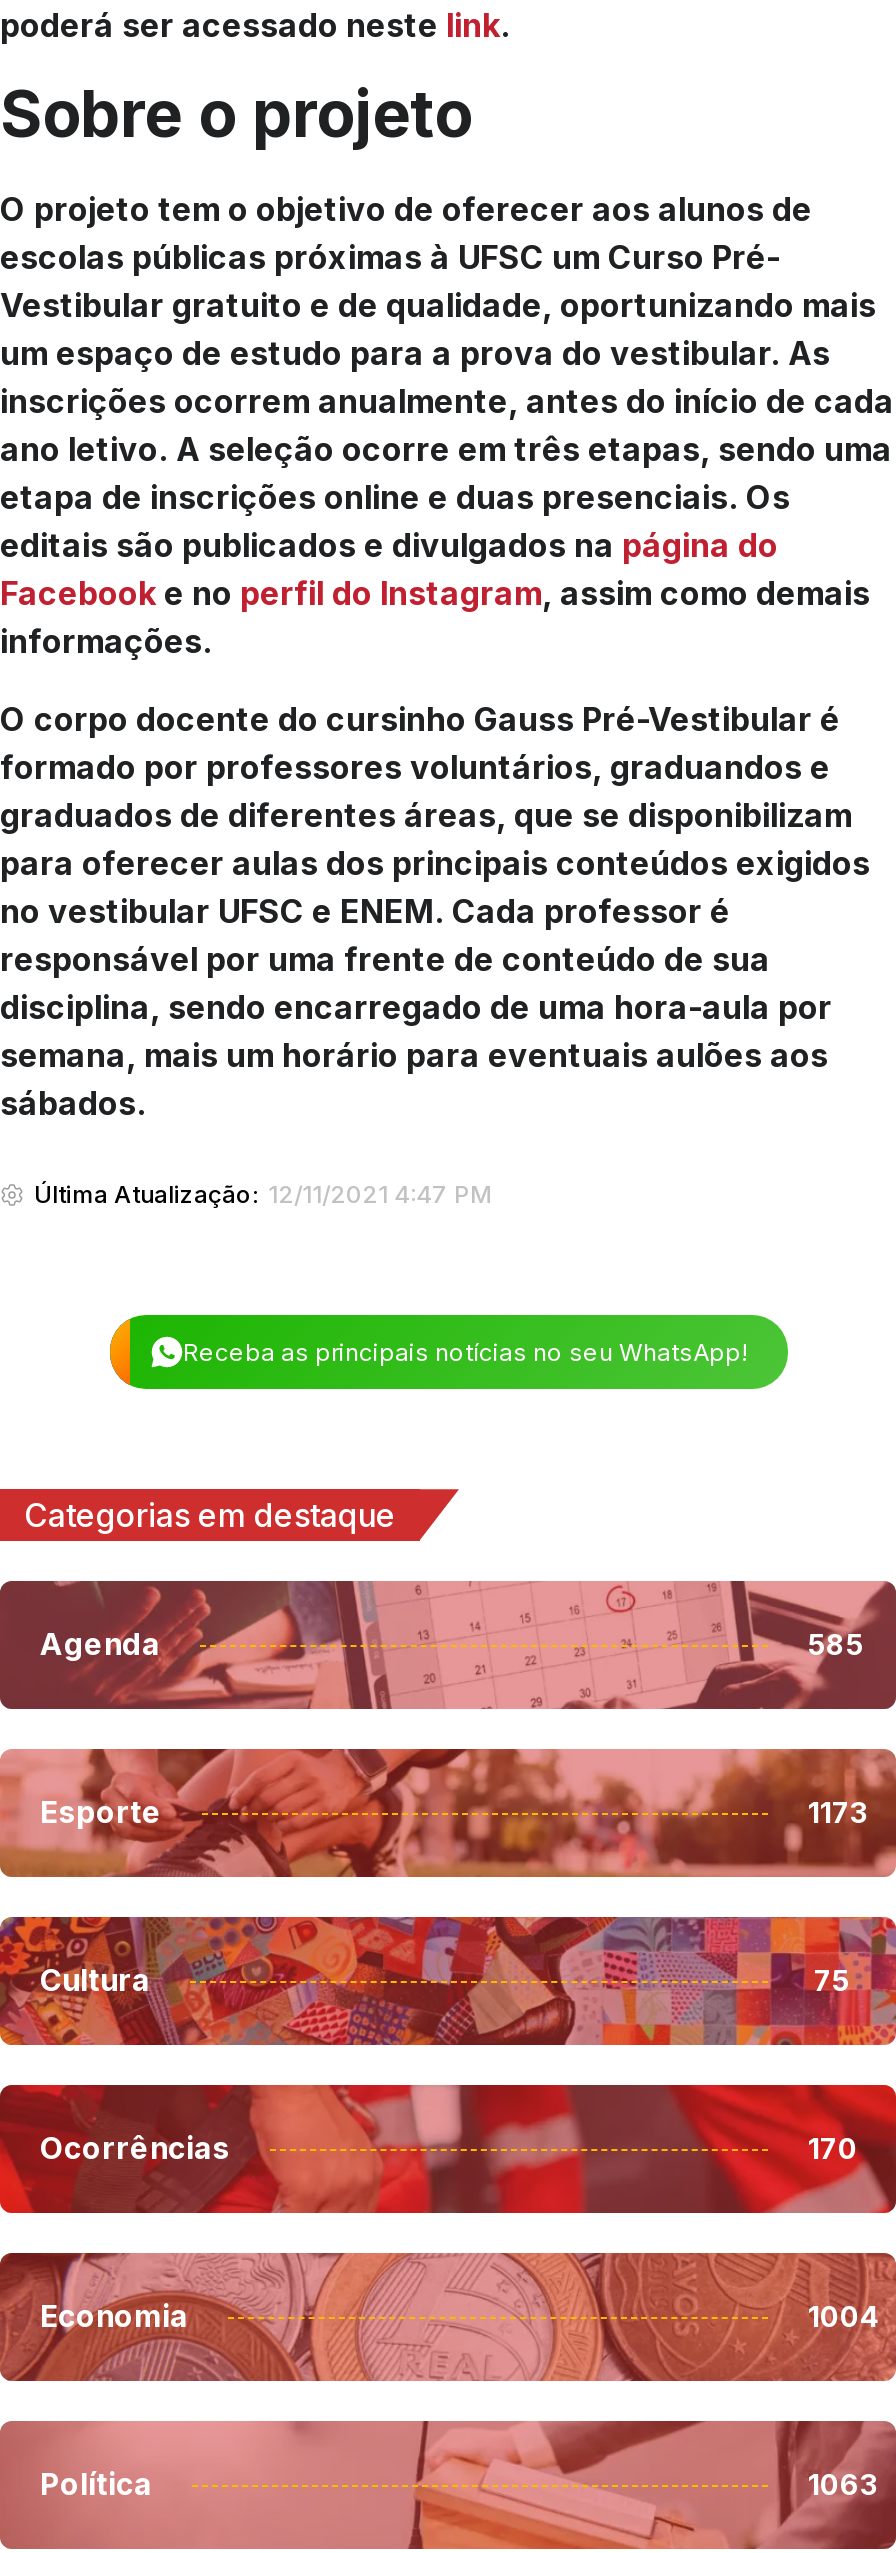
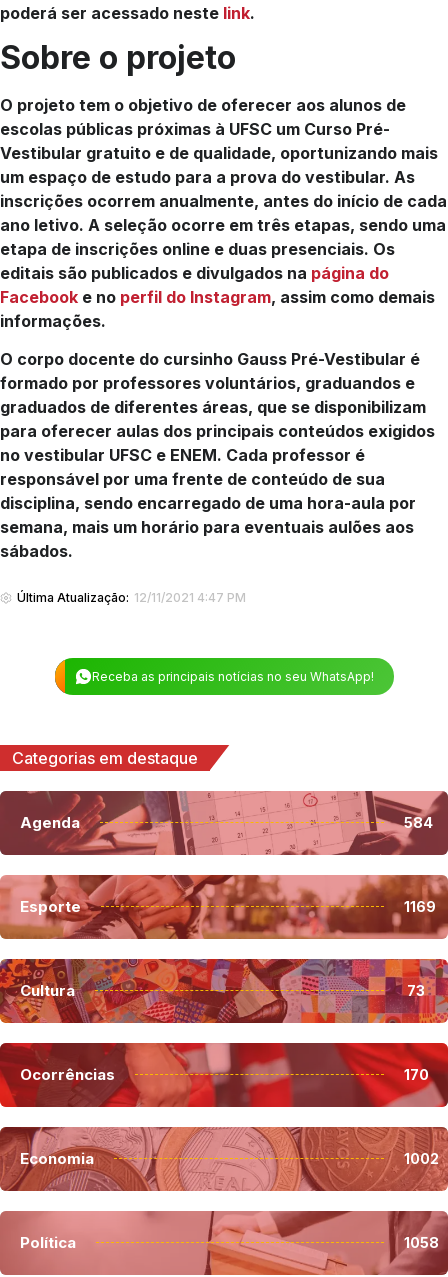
[808,1627,864,1661] 585 -> [404,814,433,831] 584
[808,1795,868,1829] 1173 -> [404,898,436,915] 1169
[814,1963,850,1997] 75 -> [407,982,425,999] 73
[808,2299,880,2333] 1004 -> [404,1150,439,1167] 1002
[808,2467,878,2501] 1063 -> [404,1234,439,1251] 1058

